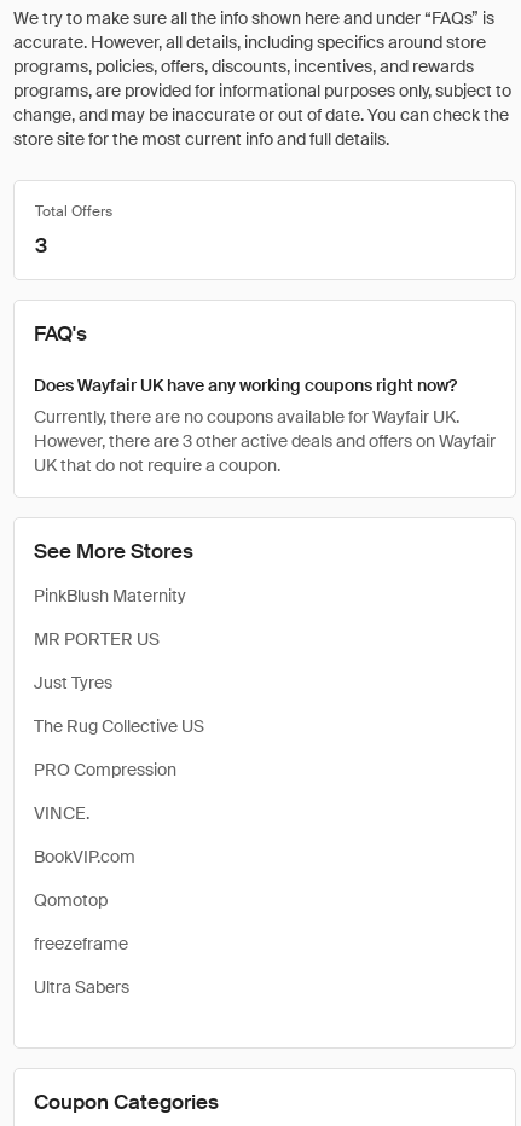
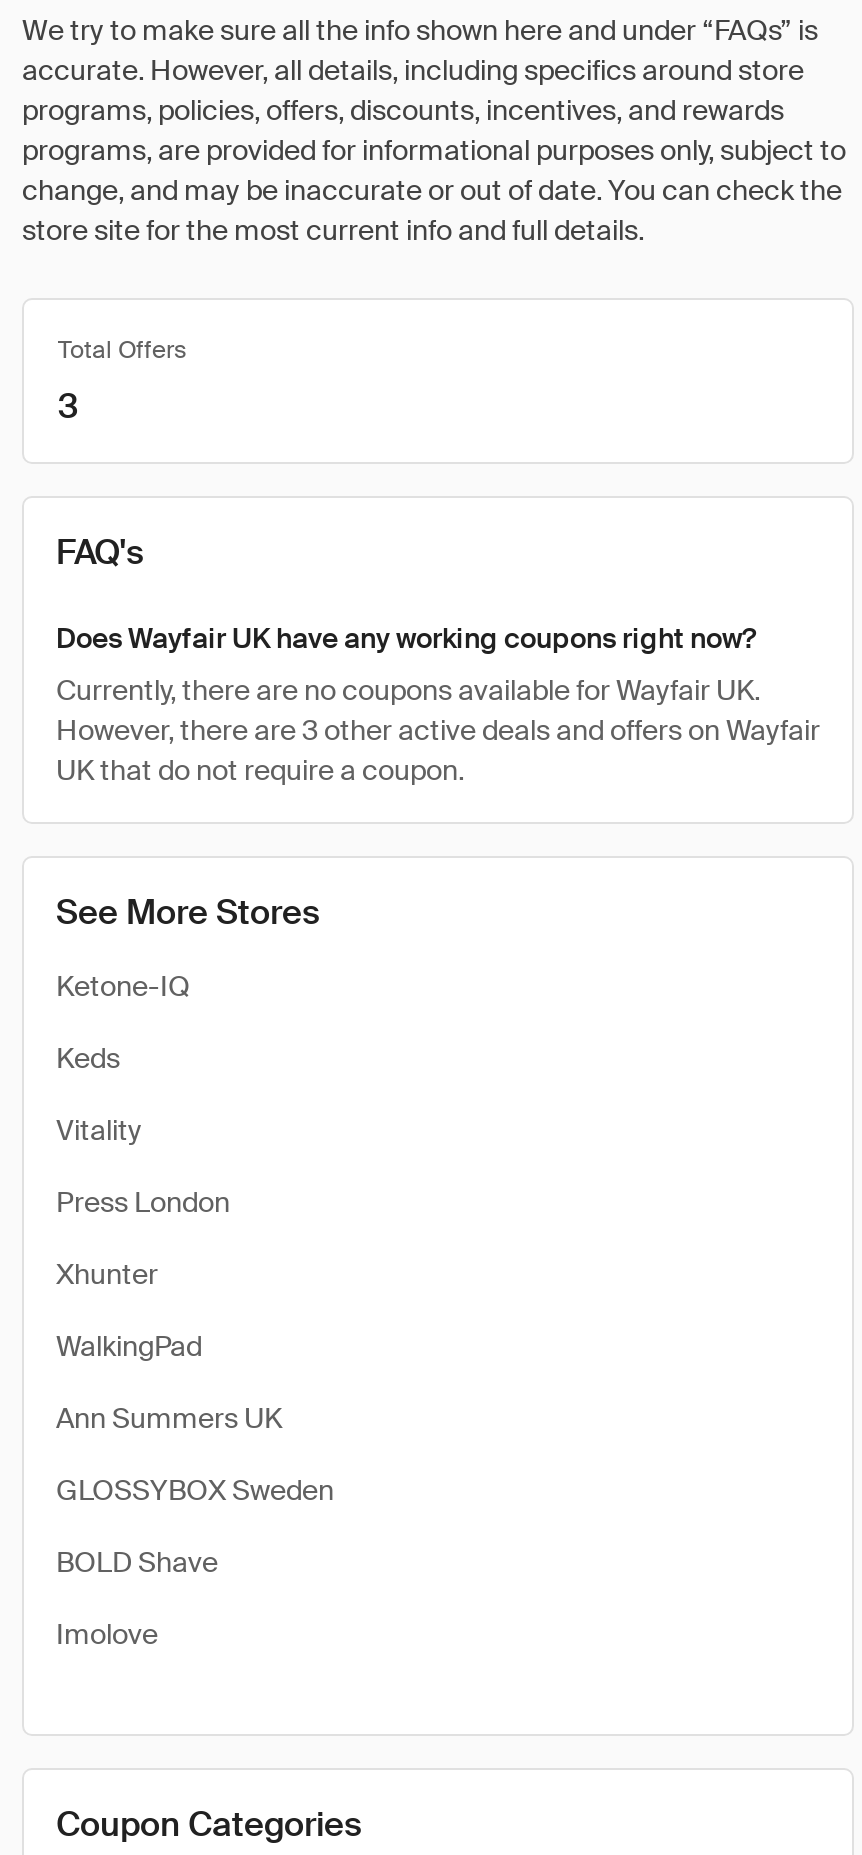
[34,585,186,606] PinkBlush Maternity -> [56,968,190,1004] Ketone-IQ
[34,628,160,650] MR PORTER US -> [56,1040,120,1076] Keds
[34,672,112,693] Just Tyres -> [56,1112,142,1148] Vitality
[34,715,204,737] The Rug Collective US -> [56,1184,230,1220] Press London
[34,759,176,780] PRO Compression -> [56,1256,158,1292] Xhunter
[34,802,89,824] VINCE. -> [56,1328,202,1364] WalkingPad
[34,846,135,867] BookVIP.com -> [56,1400,282,1436] Ann Summers UK
[34,889,108,911] Qomotop -> [56,1472,334,1508] GLOSSYBOX Sweden
[34,933,128,954] freezeframe -> [56,1544,218,1580] BOLD Shave
[34,976,129,998] Ultra Sabers -> [56,1616,158,1652] Imolove

